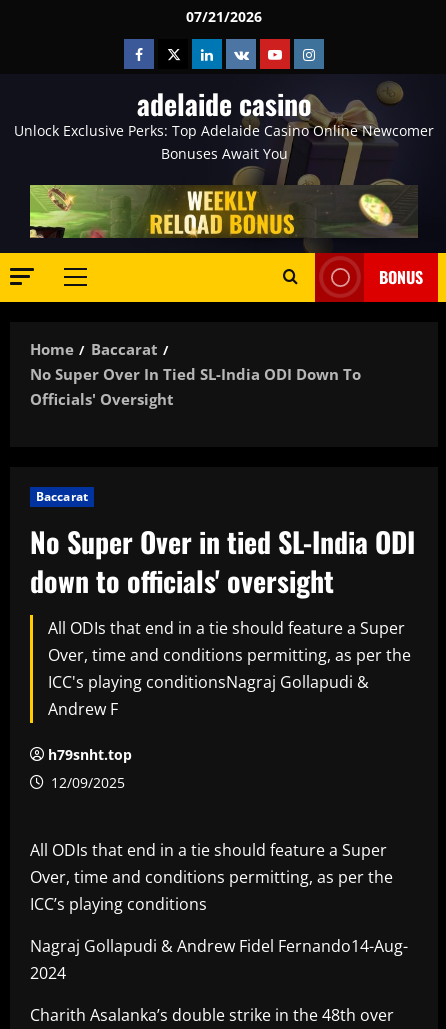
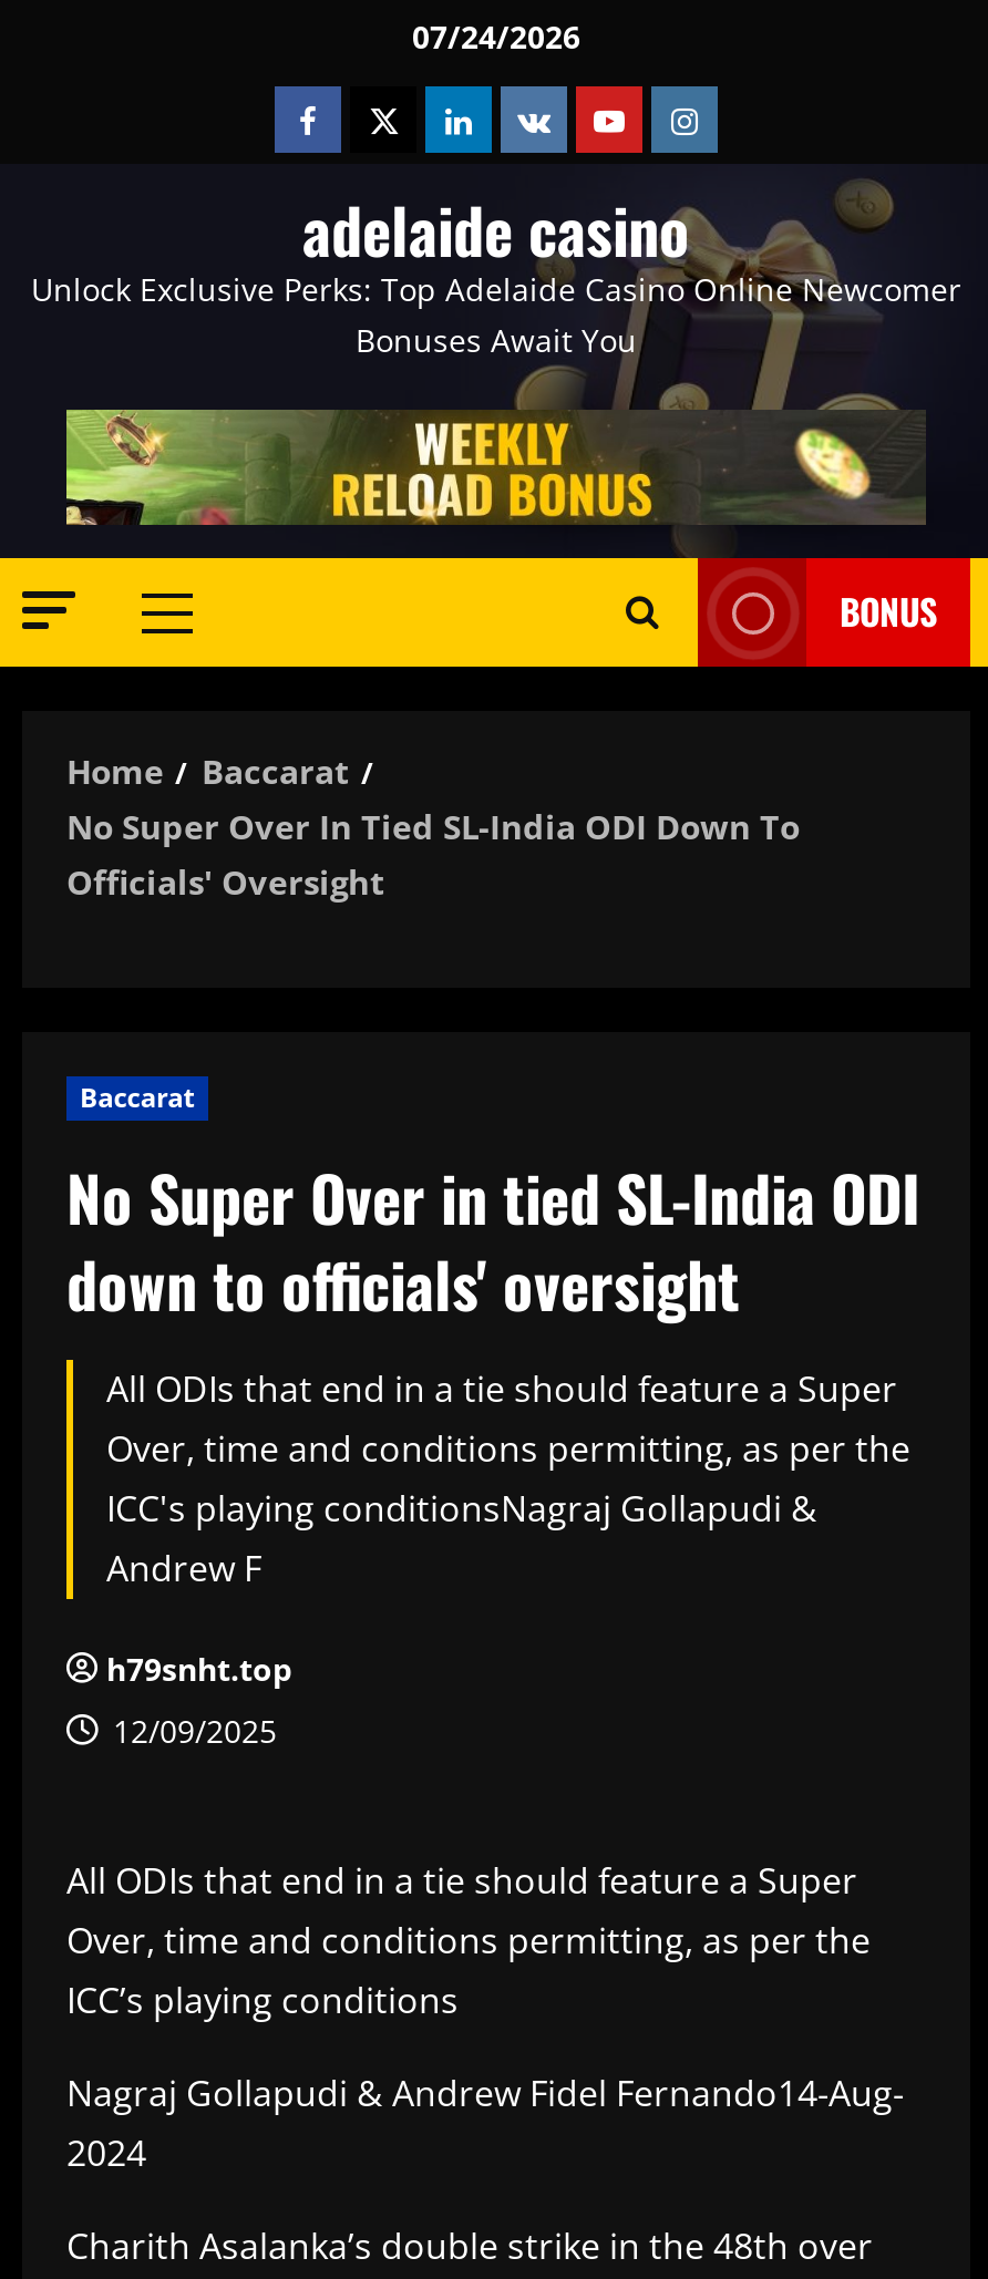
[186,7,262,26] 07/21/2026 -> [412,16,580,58] 07/24/2026

